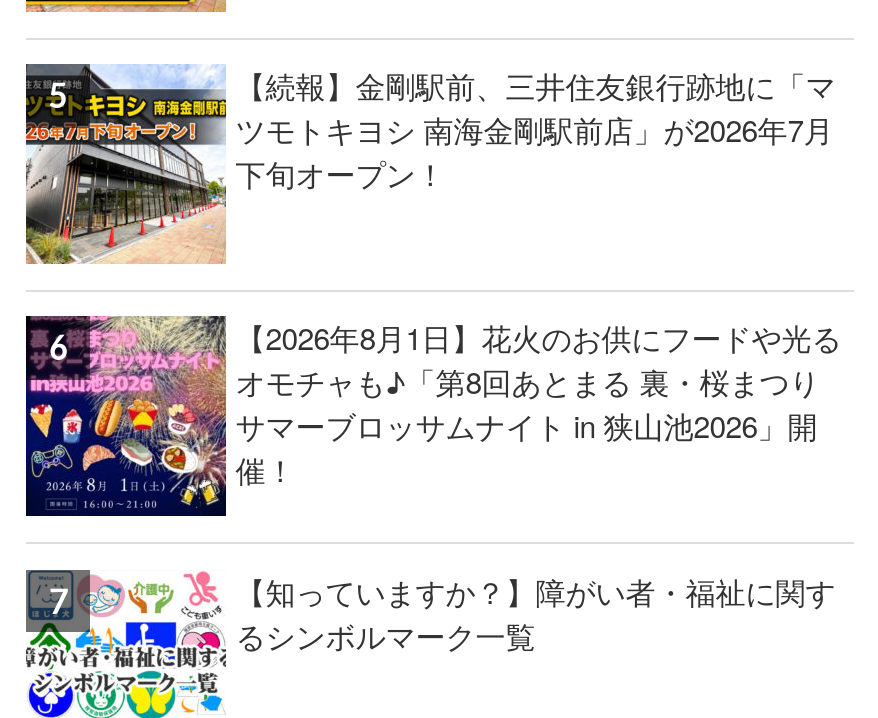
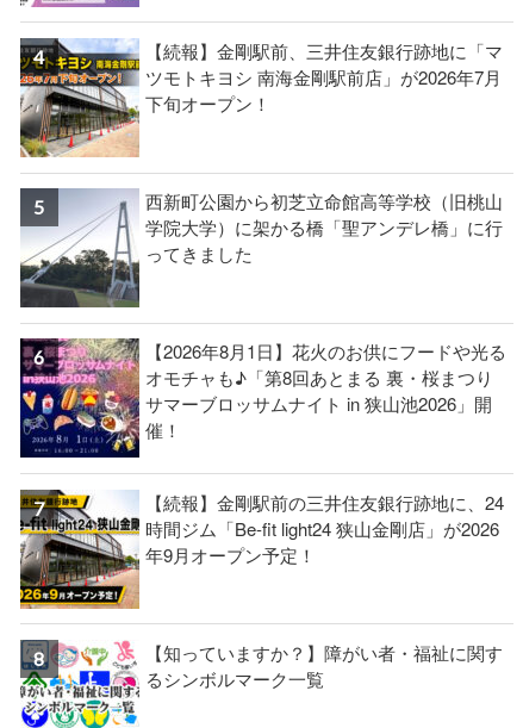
none -> [20,188,503,309] [image] | 西新町公園から初芝立命館高等学校（旧桃山 | 学院大学）に架かる橋「聖アンデレ橋」に行 | ってきました
none -> [19,489,504,610] [image] | 【続報】金剛駅前の三井住友銀行跡地に、24 | 時間ジム「Be-fit light24 狭山金剛店」が2026 | 年9月オープン予定！

